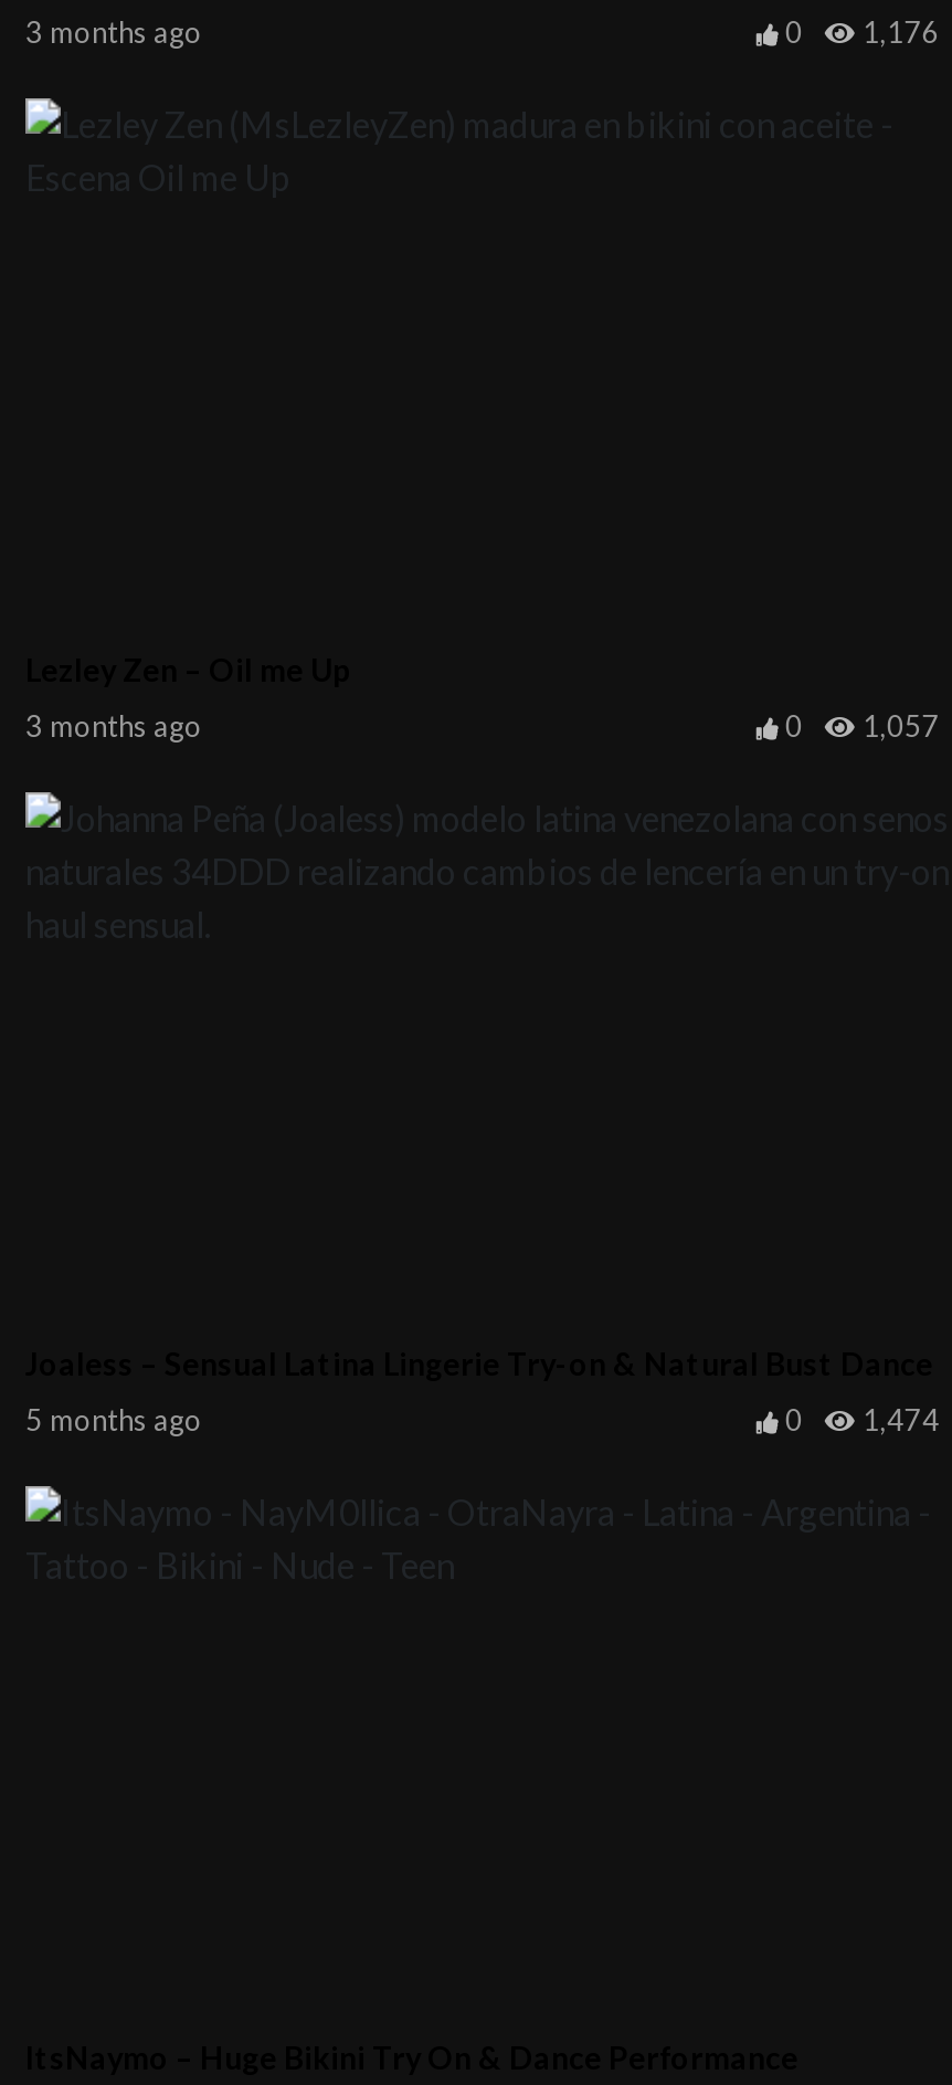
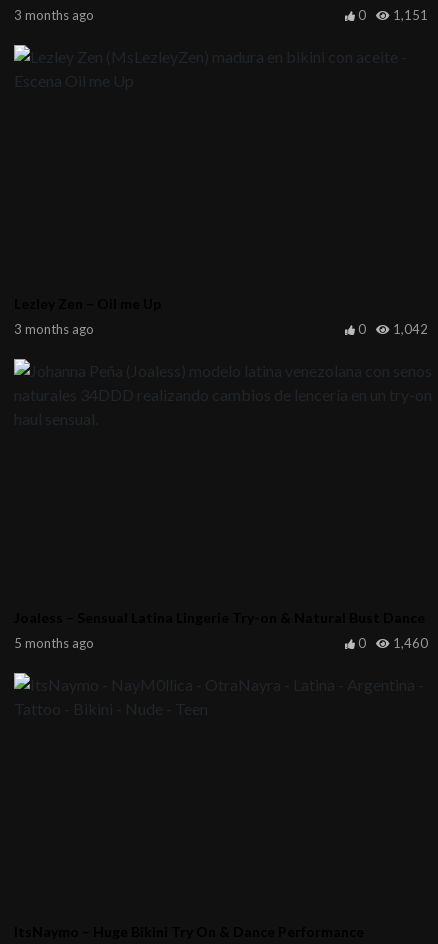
[785,13,939,49] 0 1,176 -> [358,7,428,23] 0 1,151
[785,708,939,743] 0 1,057 -> [358,321,428,337] 0 1,042
[785,1402,939,1437] 0 1,474 -> [358,635,428,651] 0 1,460

